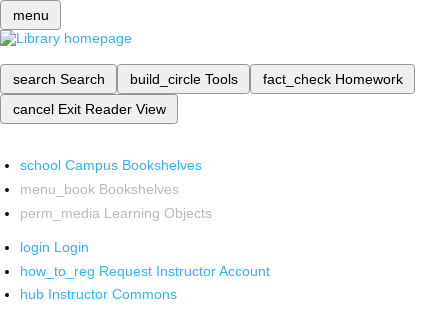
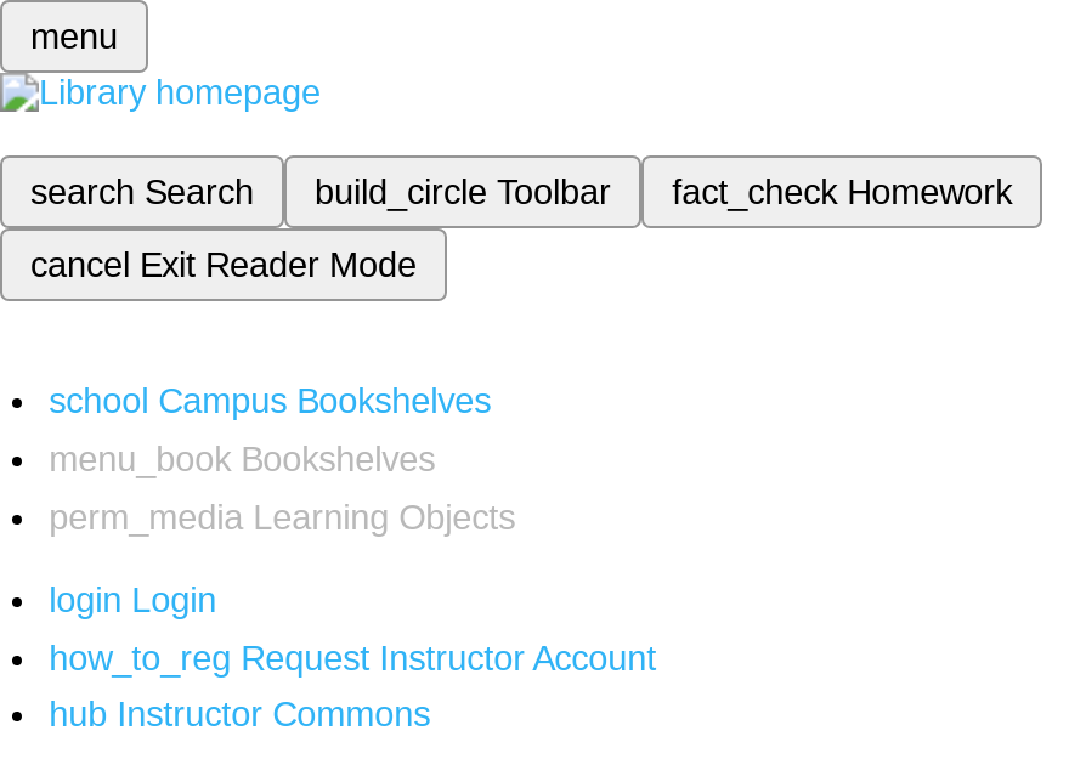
[129,71,237,87] build_circle Tools -> [315,172,611,211] build_circle Toolbar
[12,101,165,117] cancel Exit Reader View -> [30,245,417,284] cancel Exit Reader Mode

